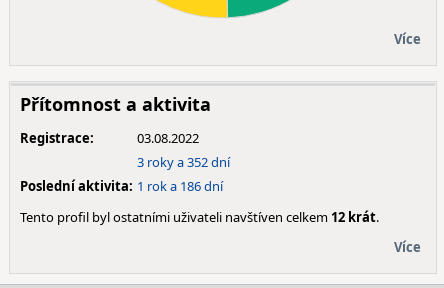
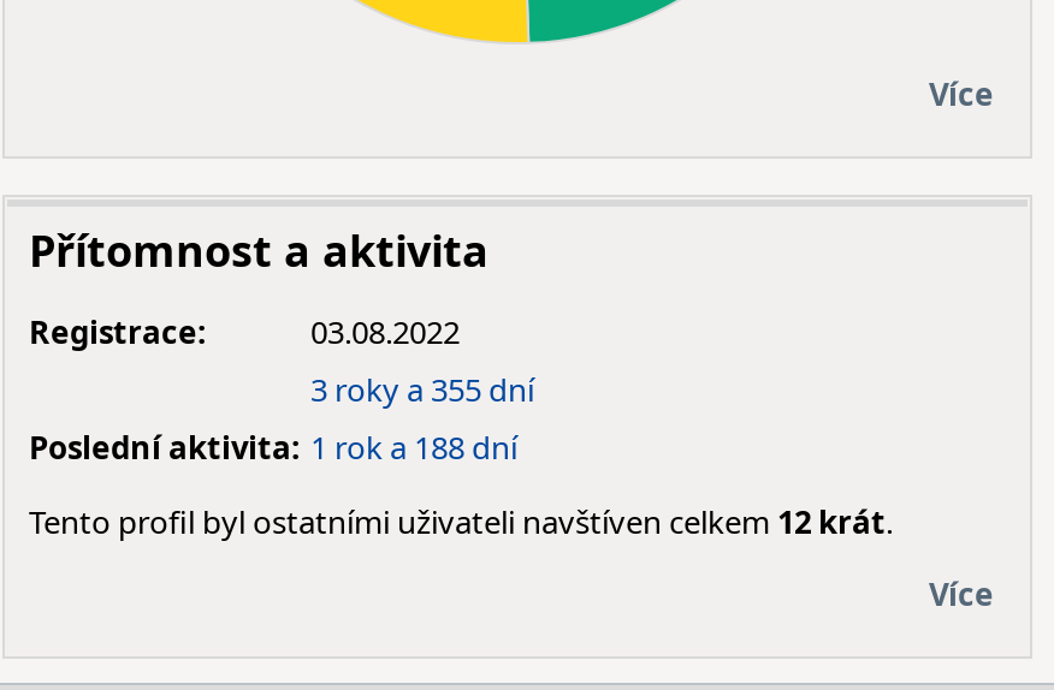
[137,152,230,170] 3 roky a 352 dní -> [310,367,534,410] 3 roky a 355 dní
[20,176,223,194] Poslední aktivita: 1 rok a 186 dní -> [29,424,517,468] Poslední aktivita: 1 rok a 188 dní

